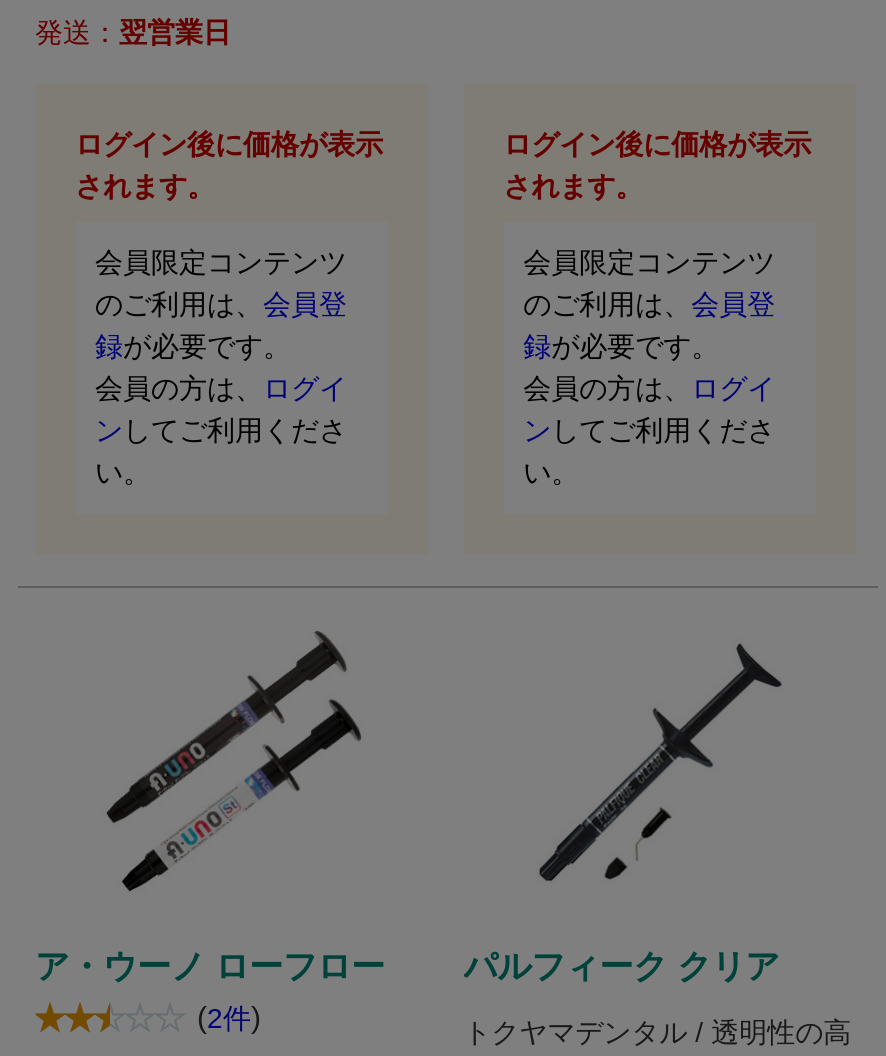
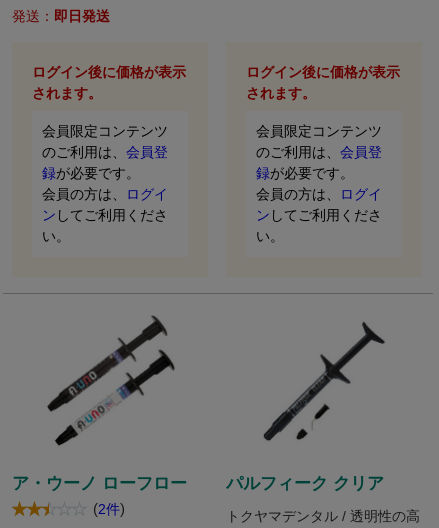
[35,16,231,48] 発送：翌営業日 -> [11,8,109,24] 発送：即日発送

